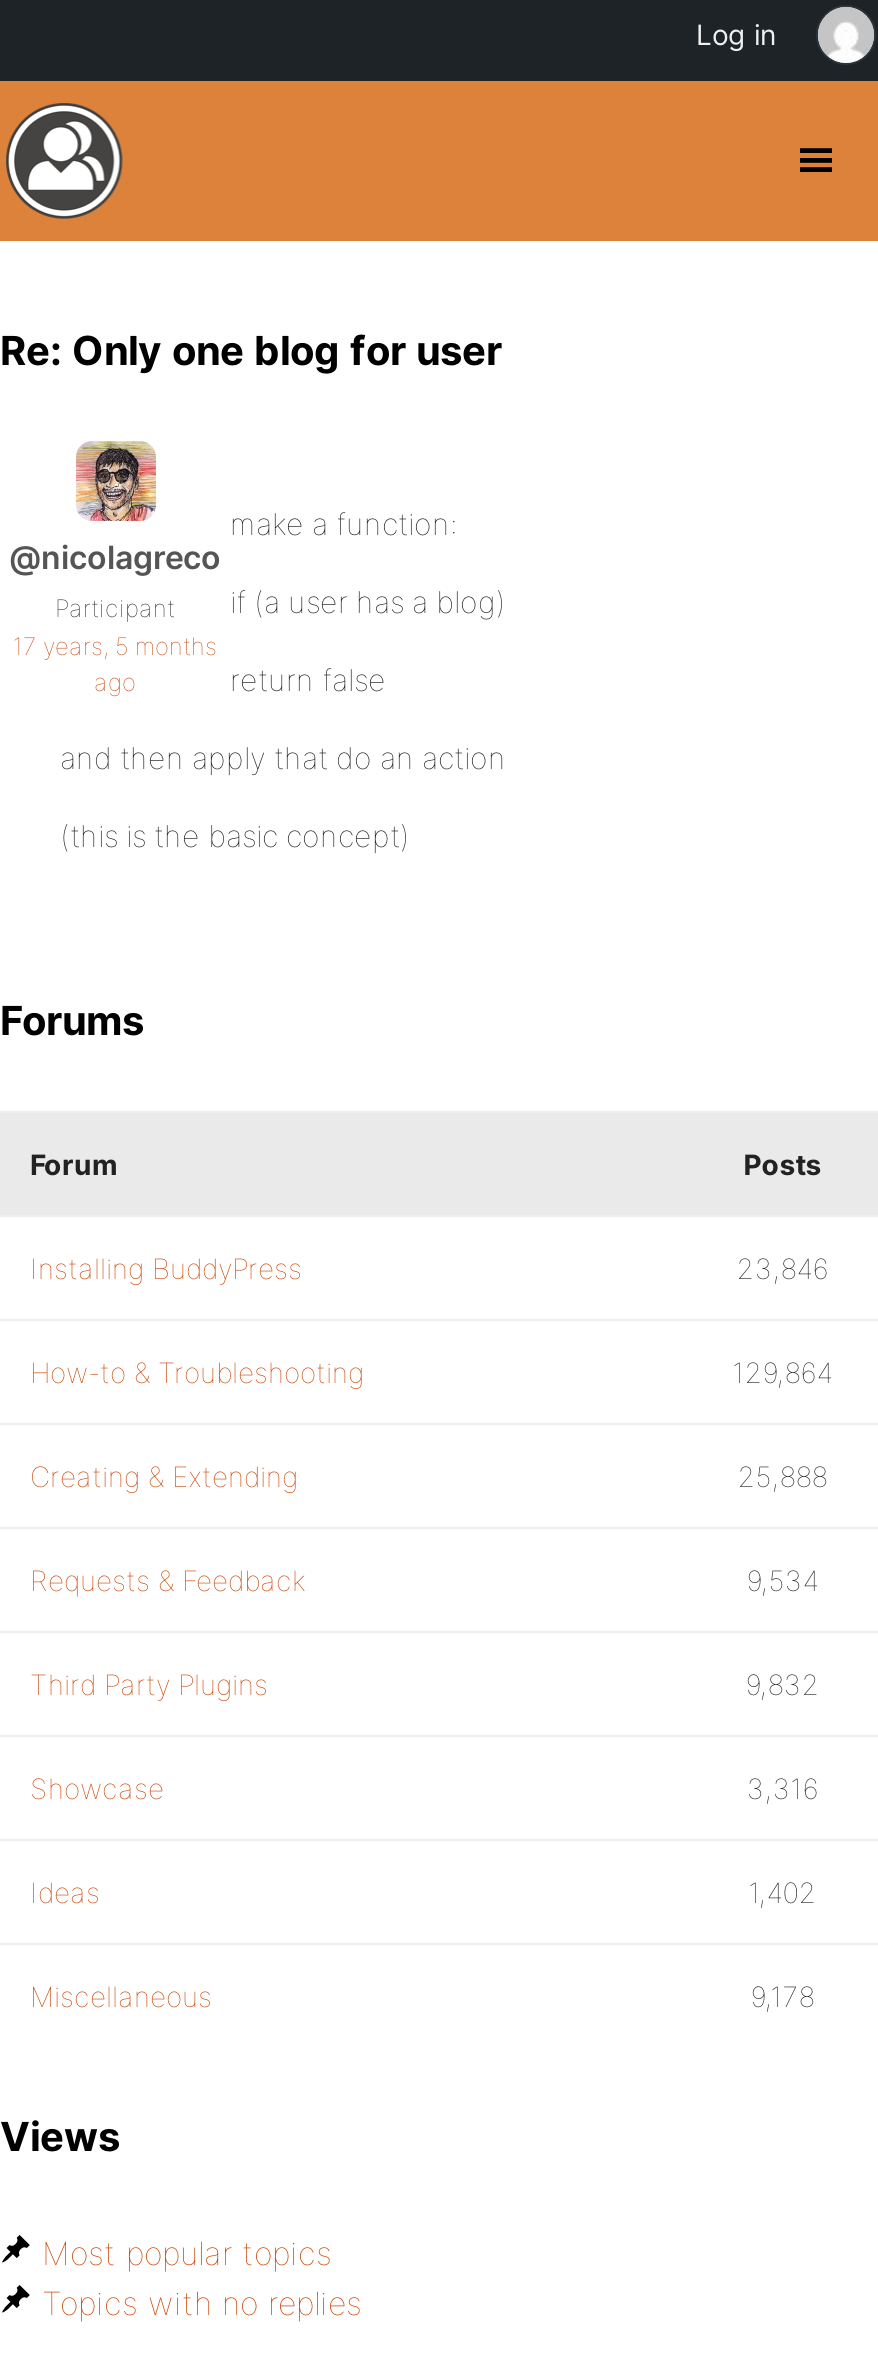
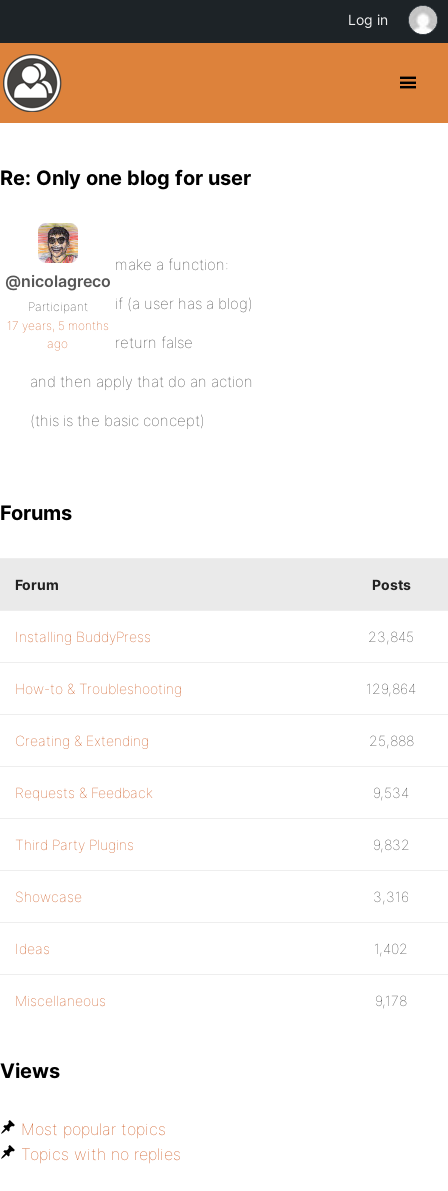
[736,1251,828,1285] 23,846 -> [368,628,414,645] 23,845

